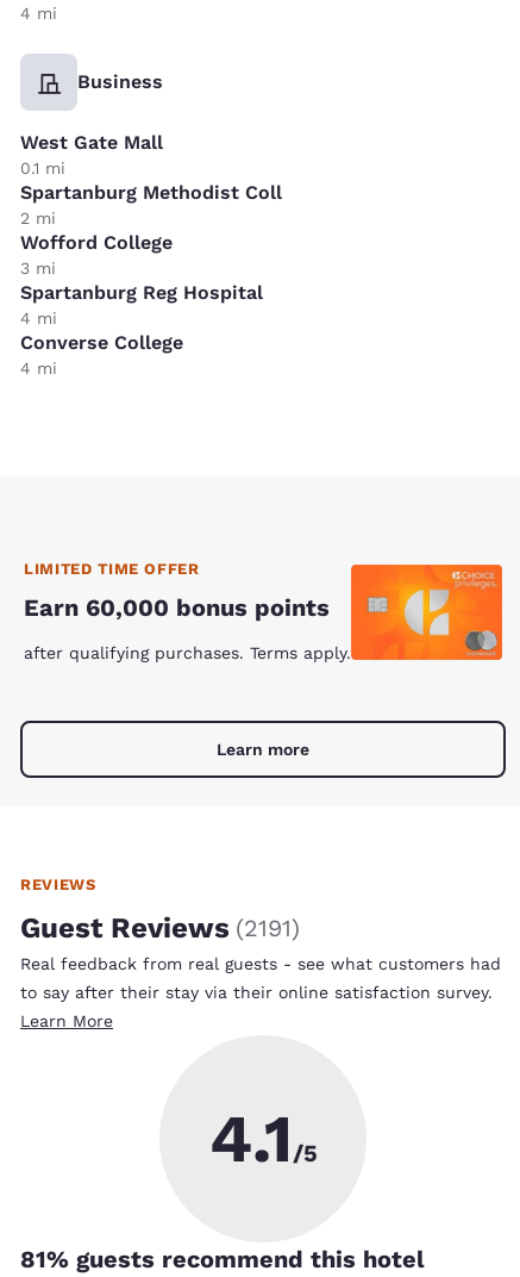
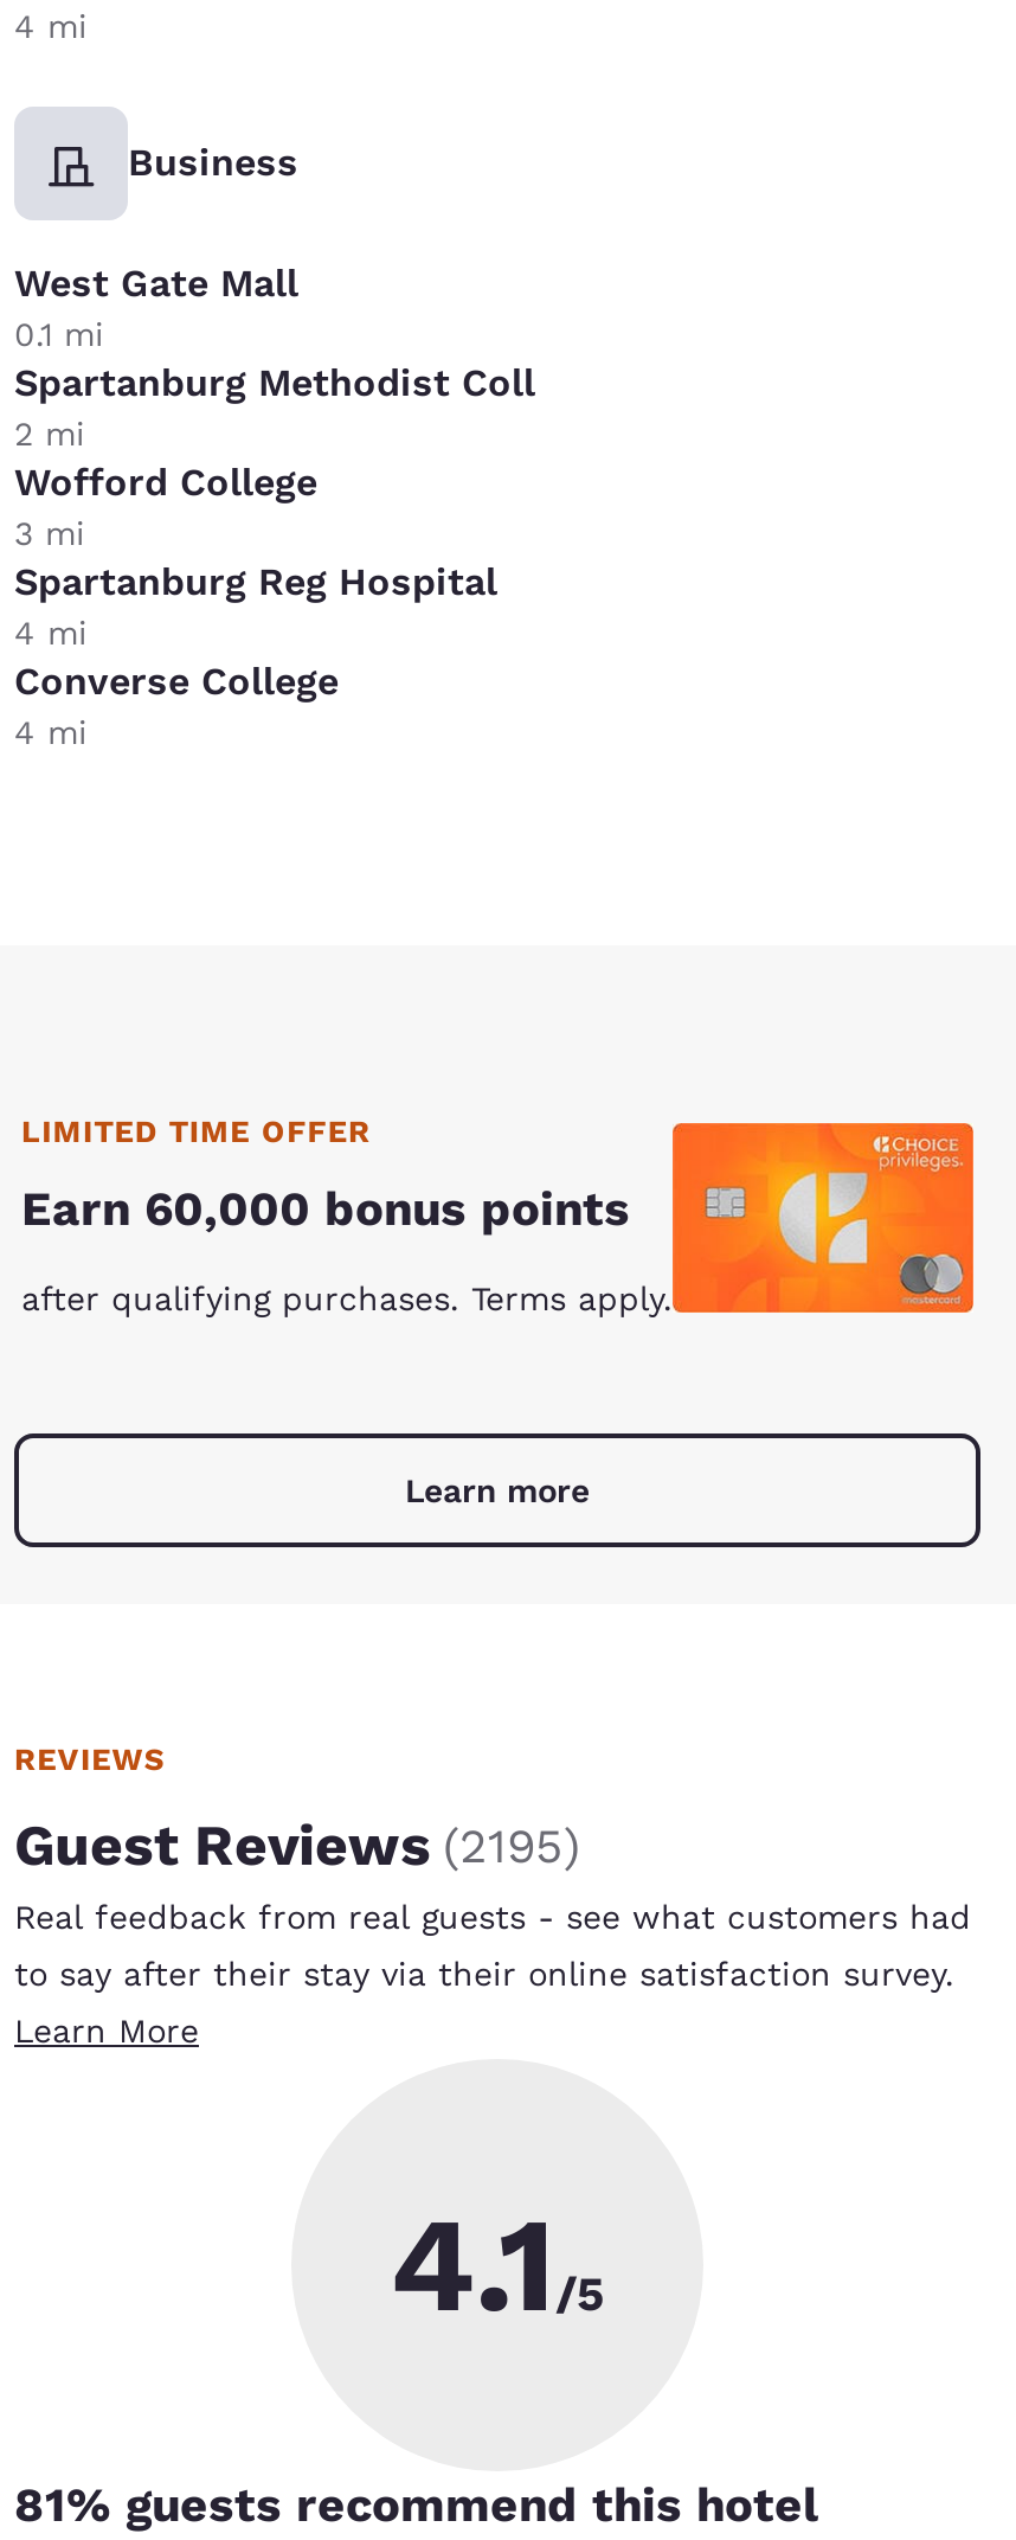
[20,911,300,945] Guest Reviews (2191) -> [14,1813,580,1879] Guest Reviews (2195)

